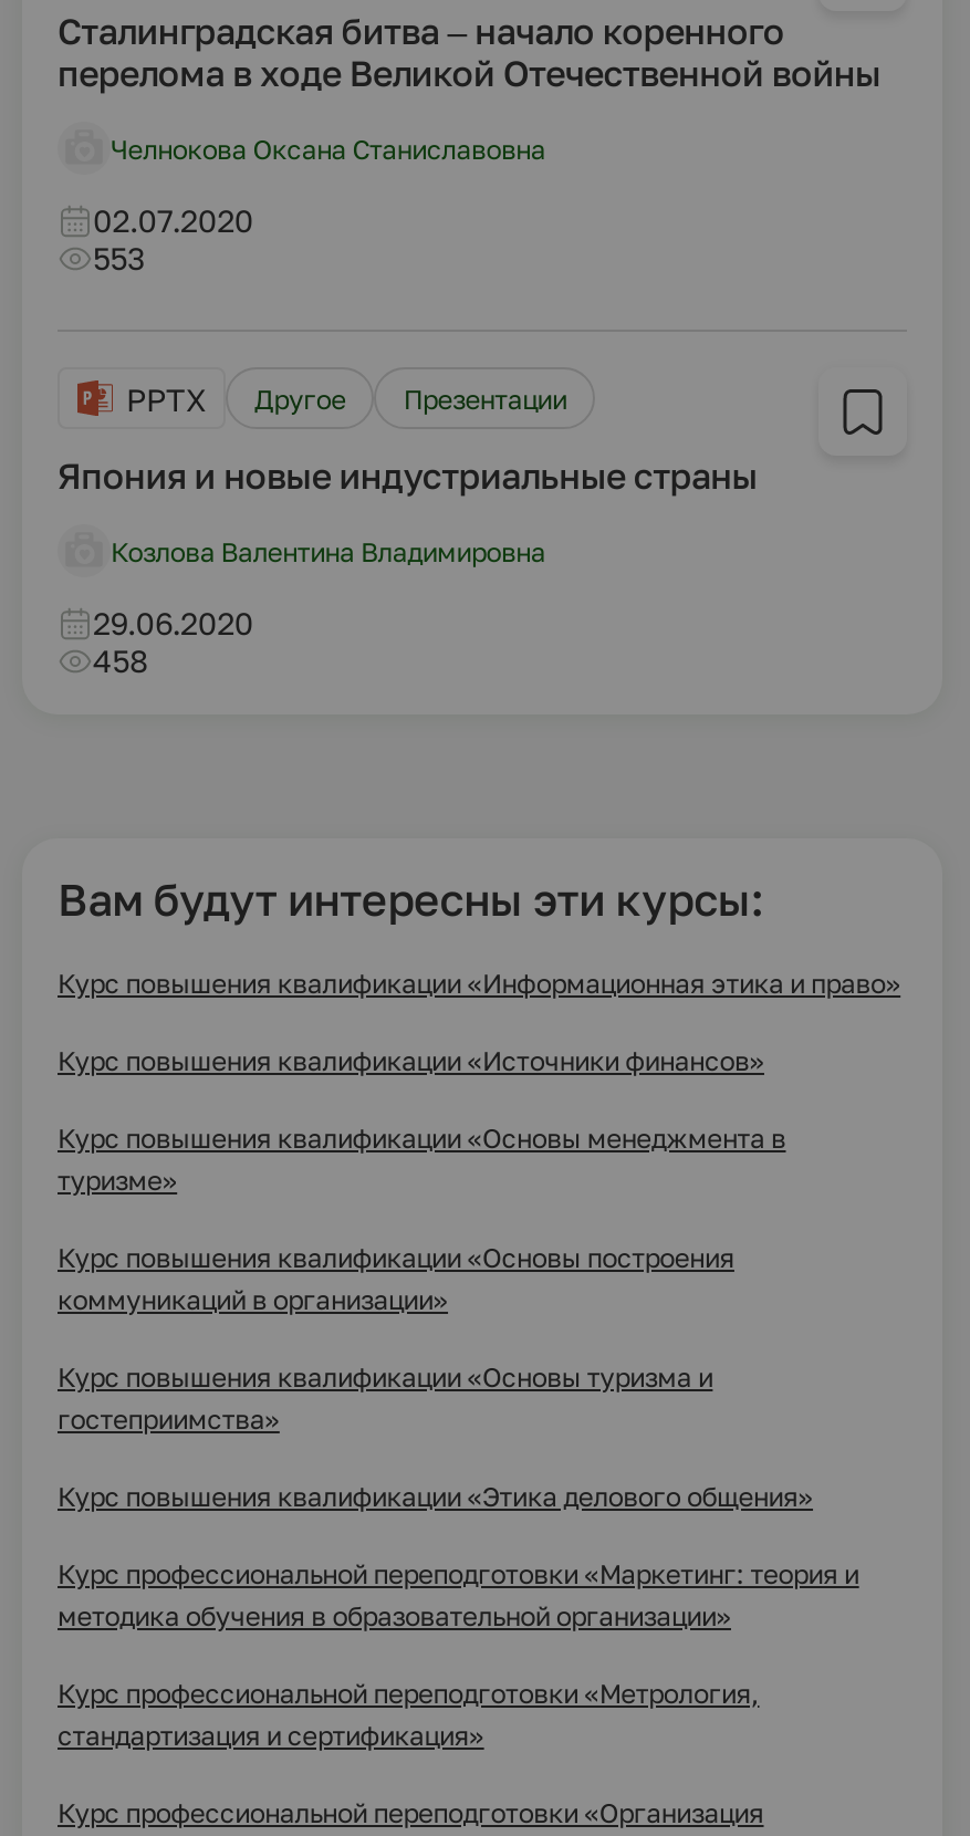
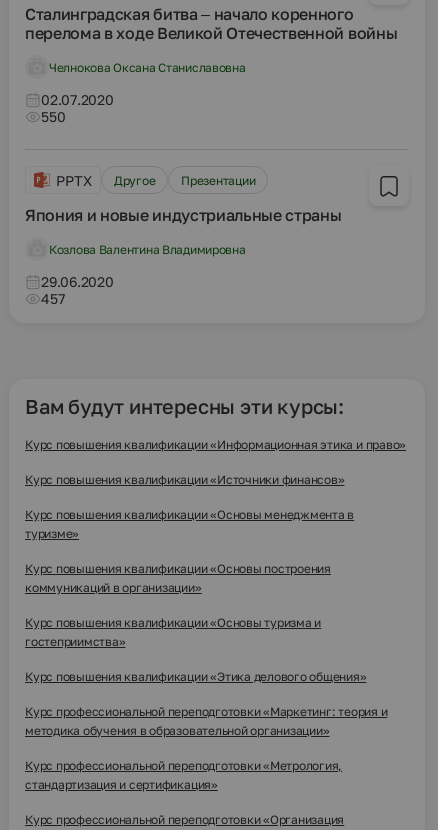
[93,239,144,277] 553 -> [41,108,65,125] 550
[93,641,149,679] 458 -> [41,290,64,307] 457

